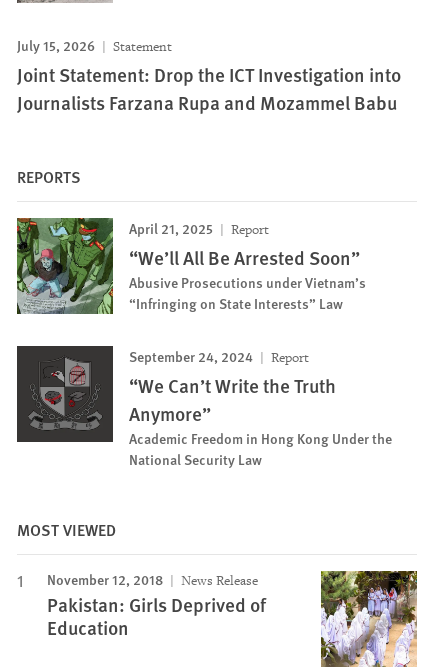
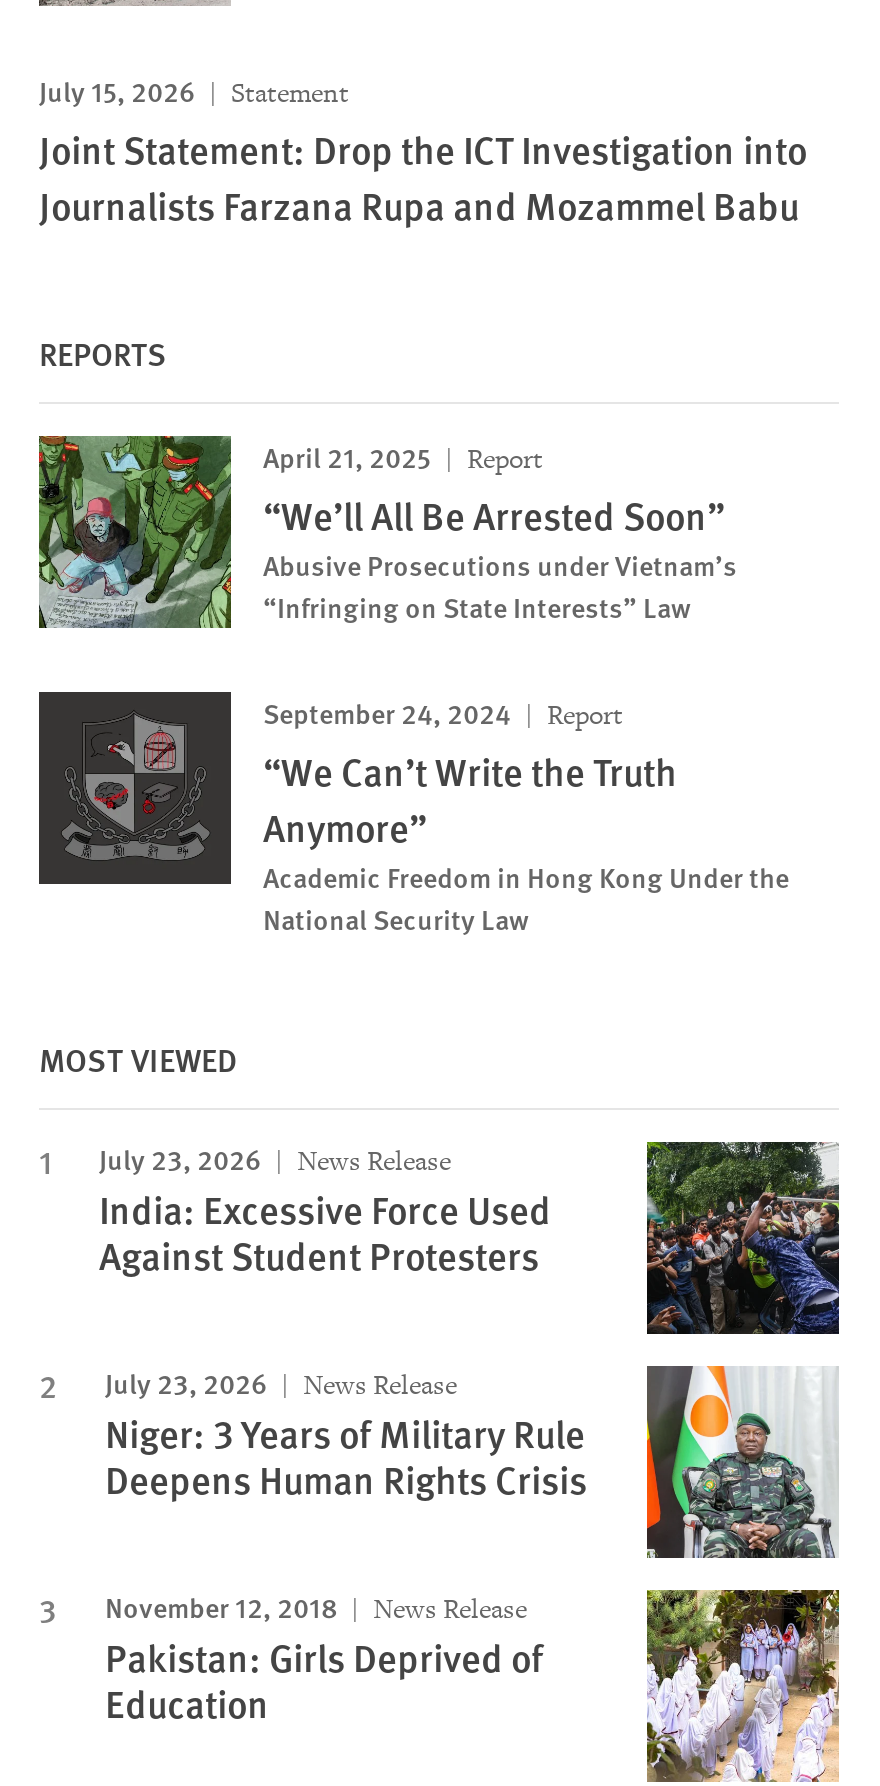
none -> [99,1137,841,1505] [image] | July 23, 2026 | News Release | India: Excessive Force Used | Against Student Protesters | July 23, 2026 | News Release | Niger: 3 Years of Military Rule | Deepens Human Rights Crisis
none -> [645,1364,839,1560] [image]

